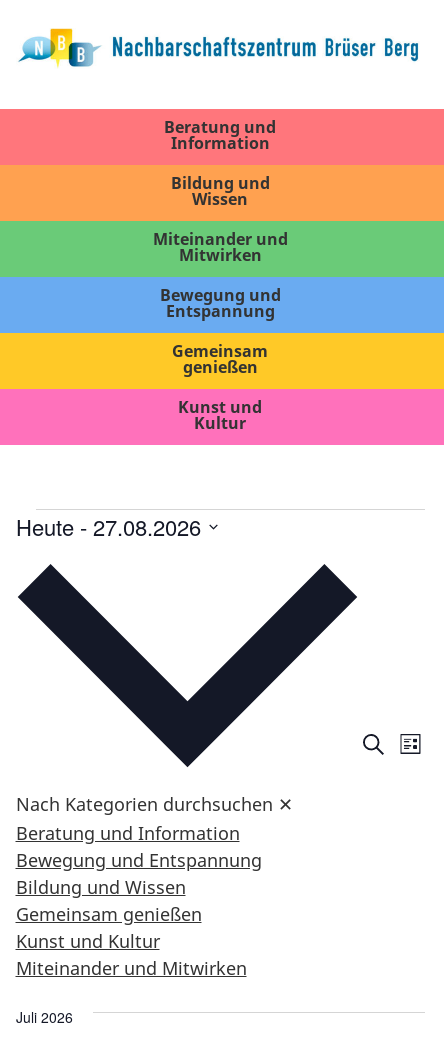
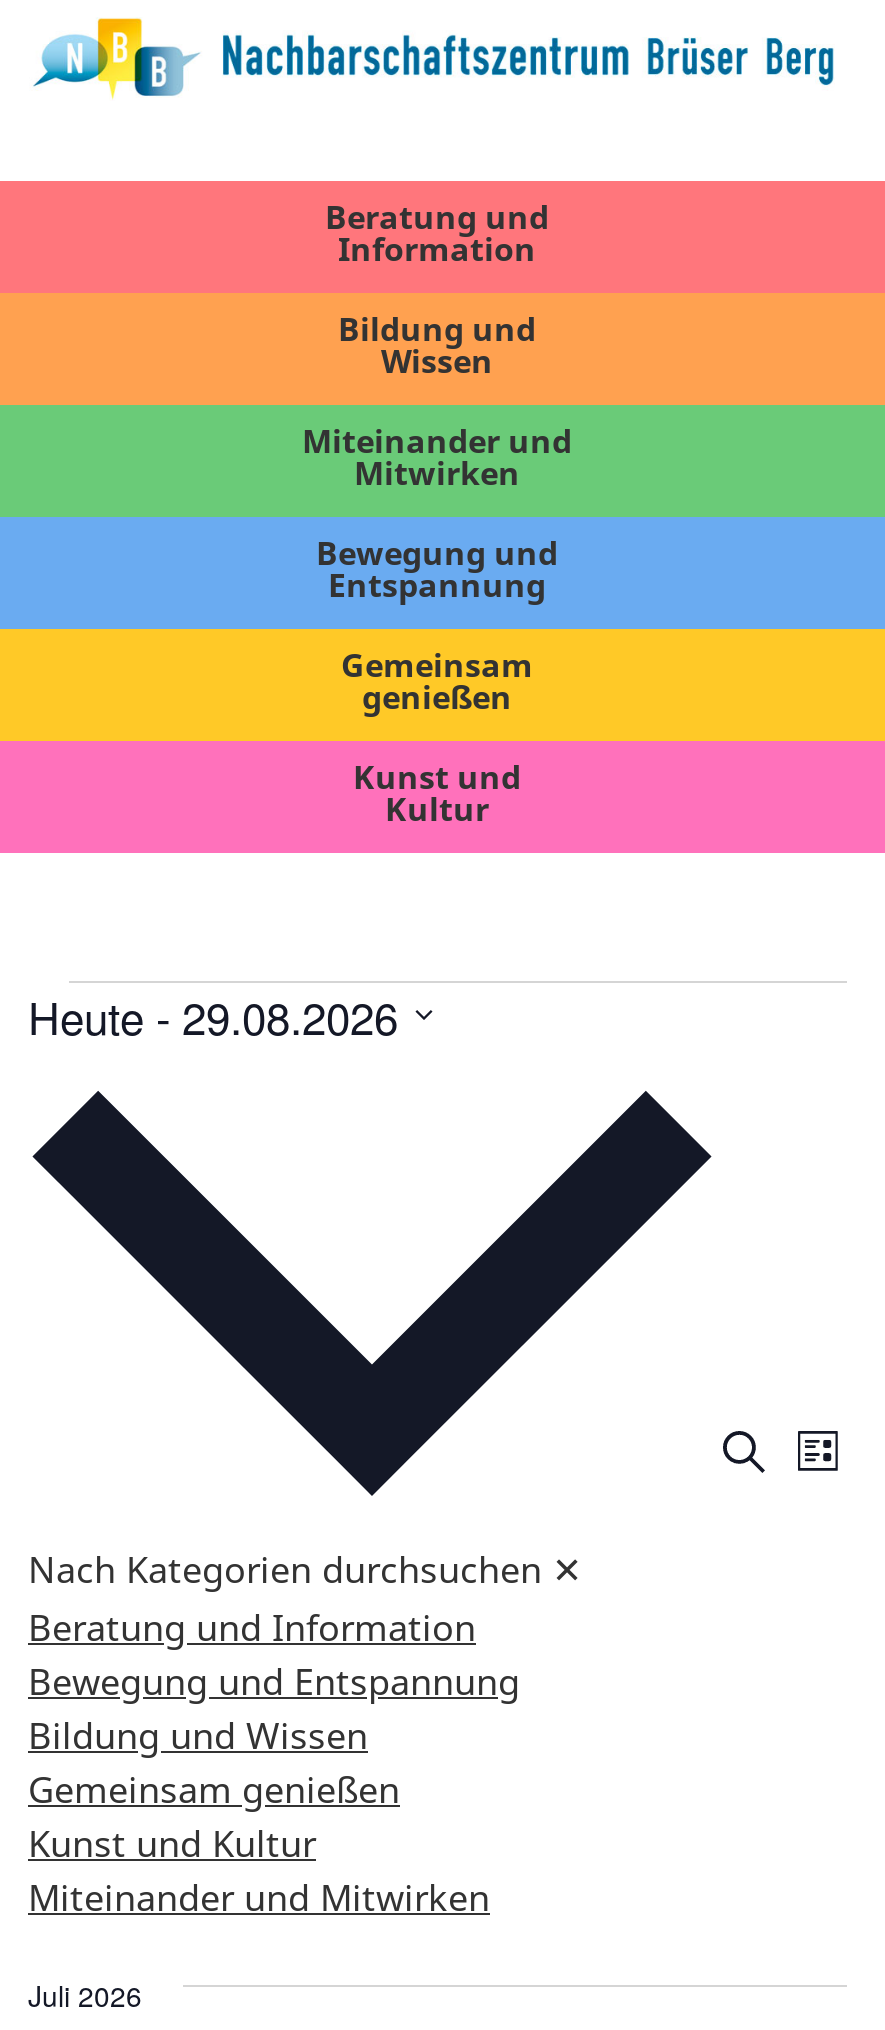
[15,511,200,542] Heute - 27.08.2026 -> [28,984,398,1046] Heute - 29.08.2026

